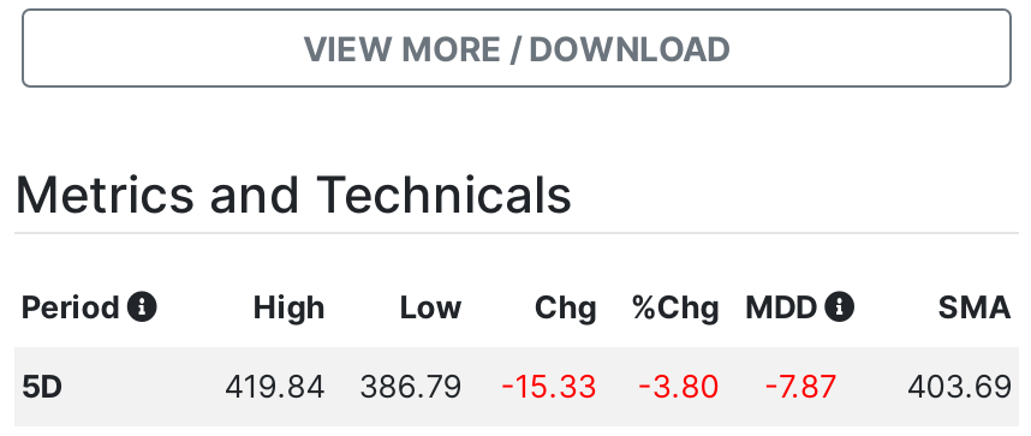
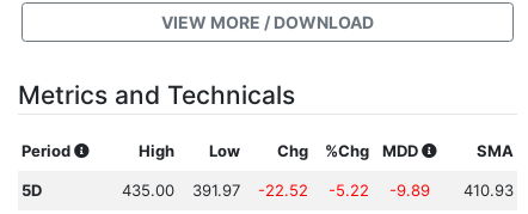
[224,366,325,405] 419.84 -> [122,181,175,200] 435.00
[359,366,462,405] 386.79 -> [193,181,240,200] 391.97
[500,366,596,405] -15.33 -> [258,181,308,200] -22.52
[637,366,719,405] -3.80 -> [329,181,369,200] -5.22
[764,366,836,405] -7.87 -> [389,181,430,200] -9.89
[907,366,1012,405] 403.69 -> [464,181,514,200] 410.93

